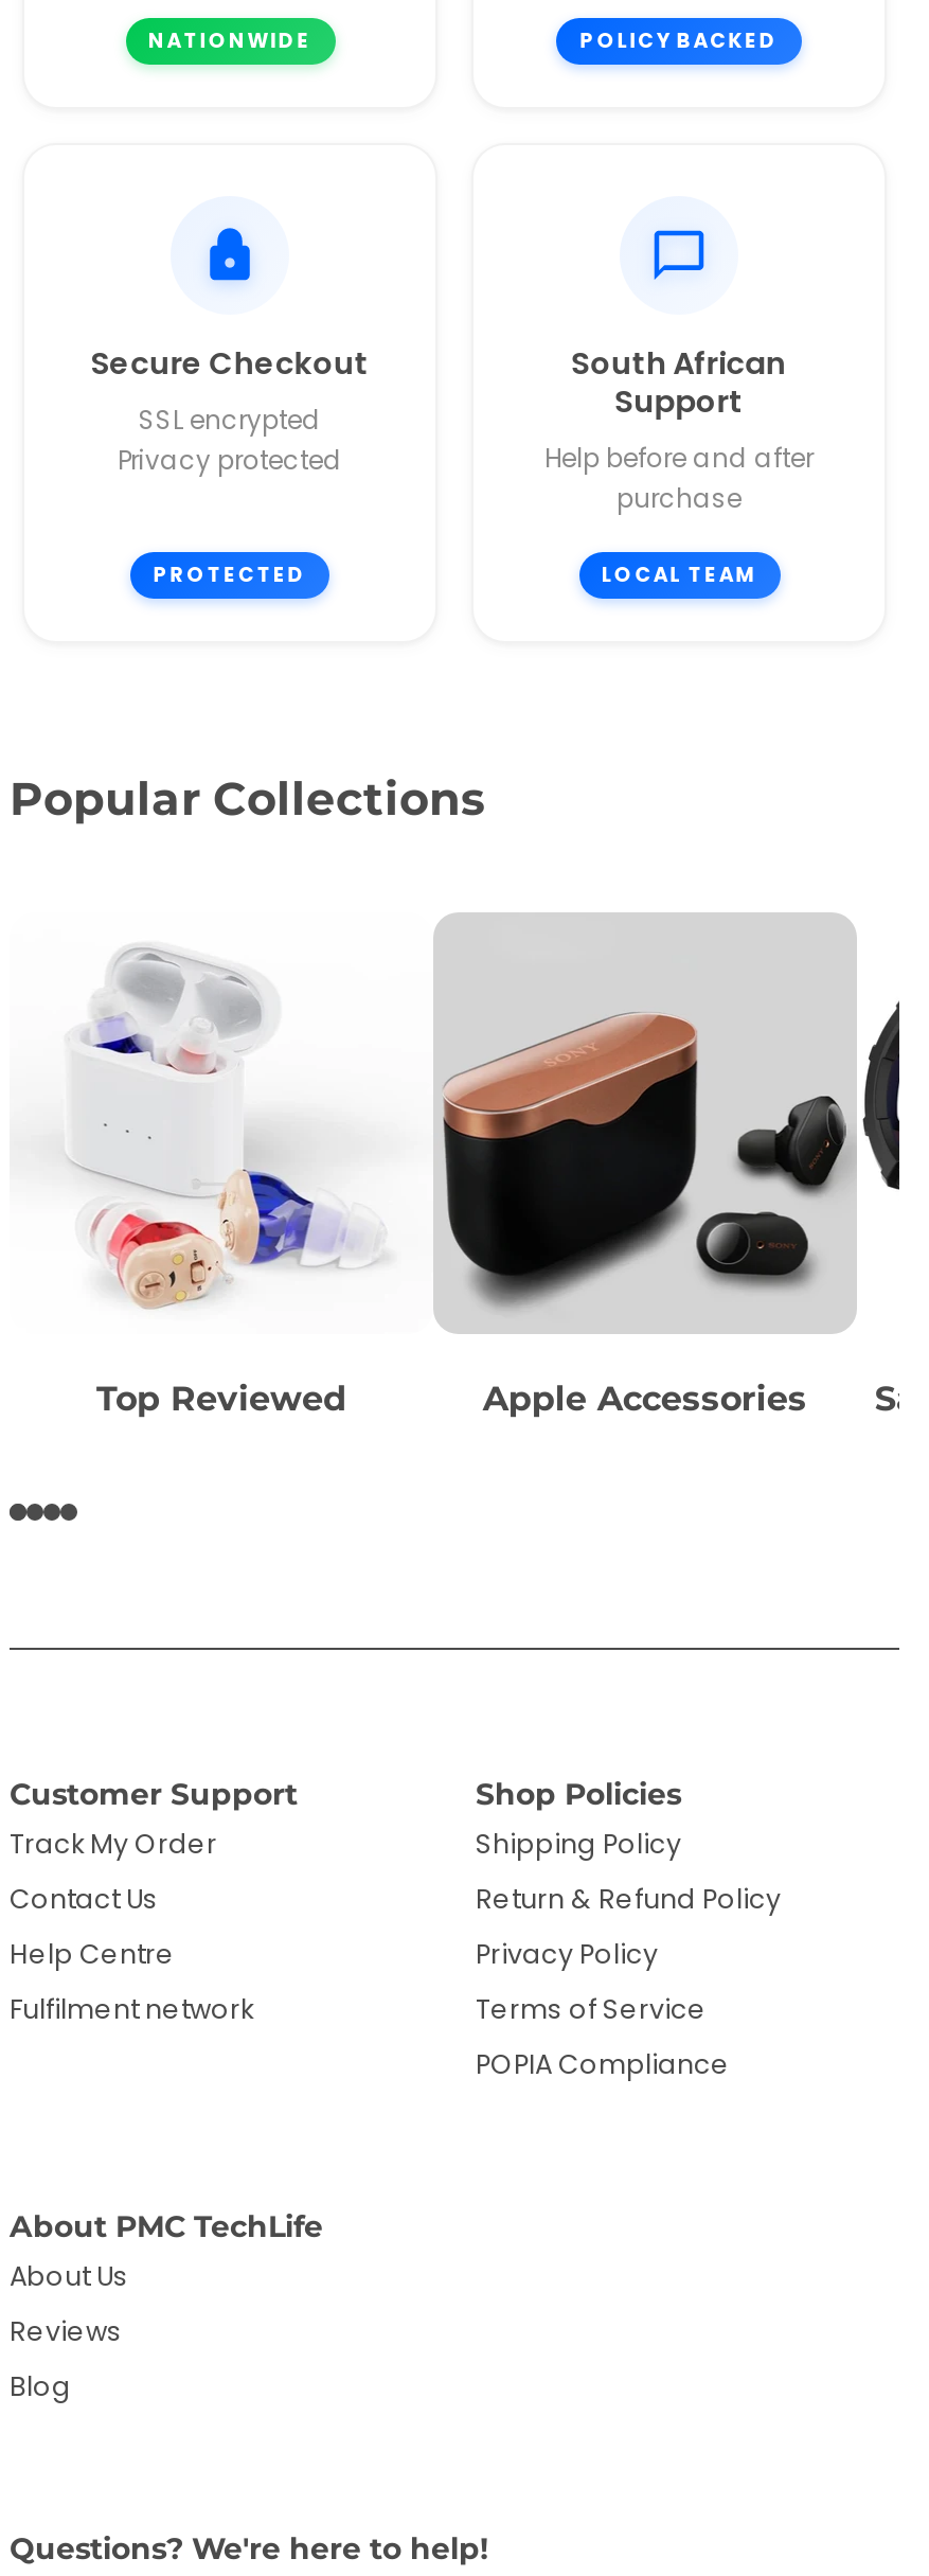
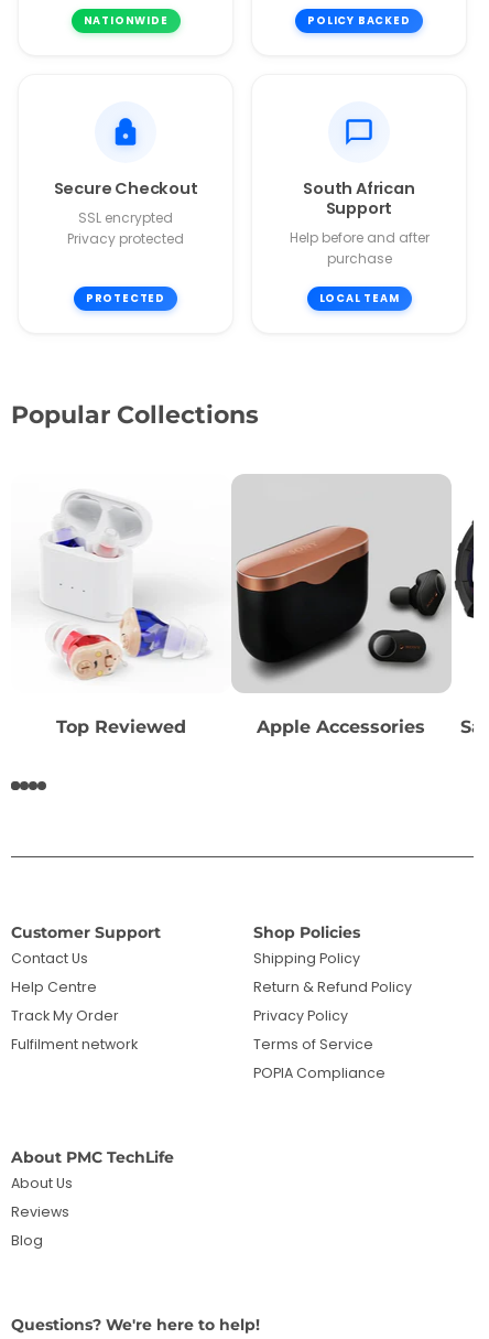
moved [10,1827,217,1863] -> [11,1007,119,1025]: Track My Order
moved [10,1882,175,1973] -> [11,949,97,997]: Contact Us | Help Centre

